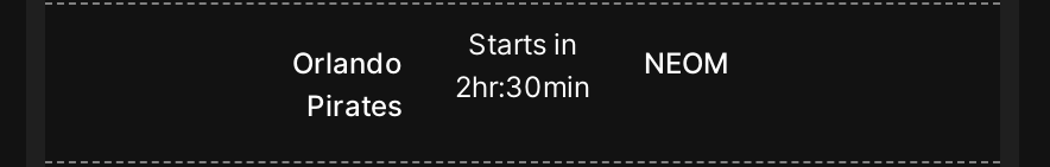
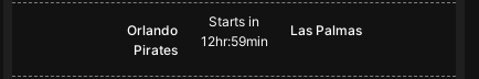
[644,44,729,80] NEOM -> [290,22,362,38] Las Palmas
[455,68,590,103] 2hr:30min -> [200,32,268,49] 12hr:59min

